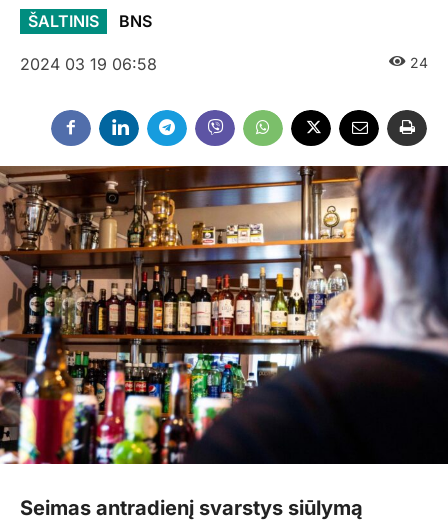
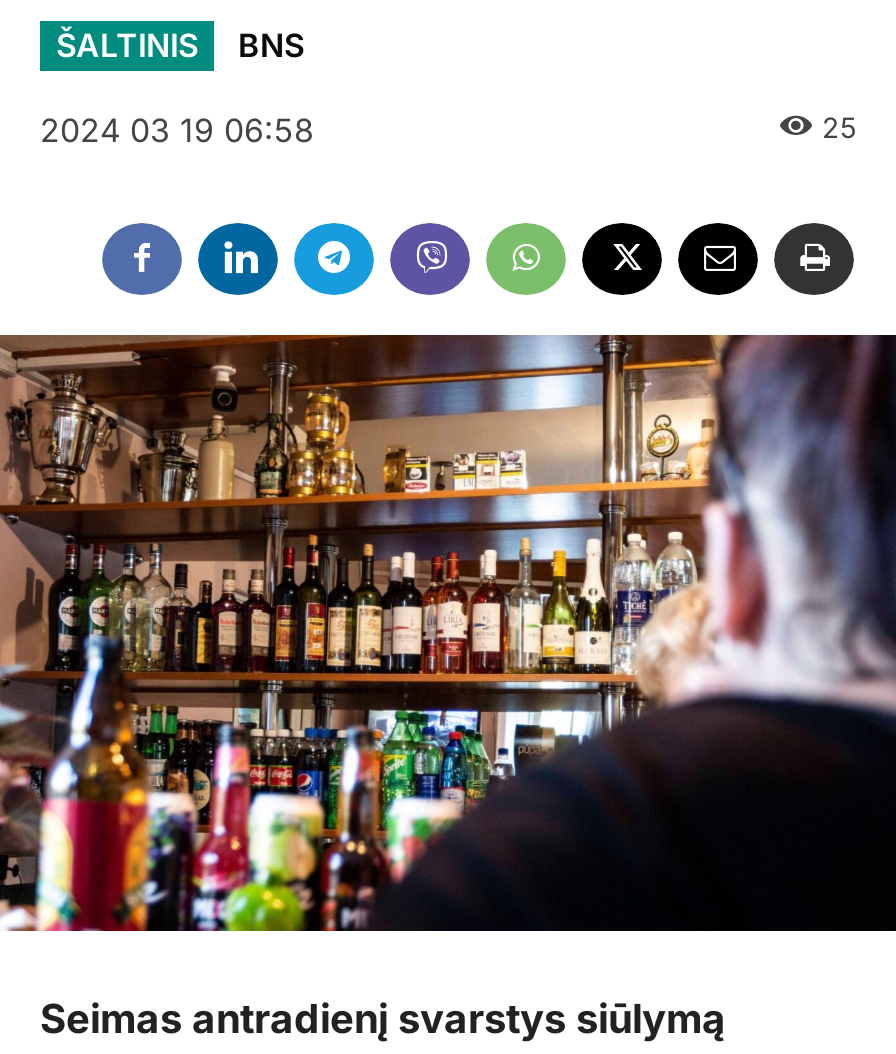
[410,54,428,71] 24 -> [822,110,856,144] 25

